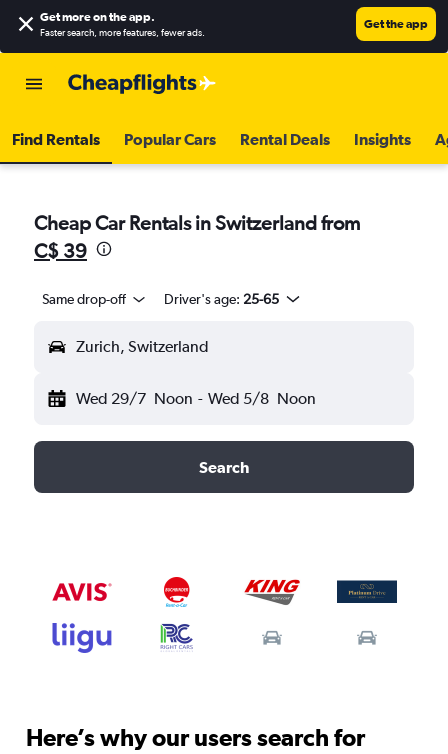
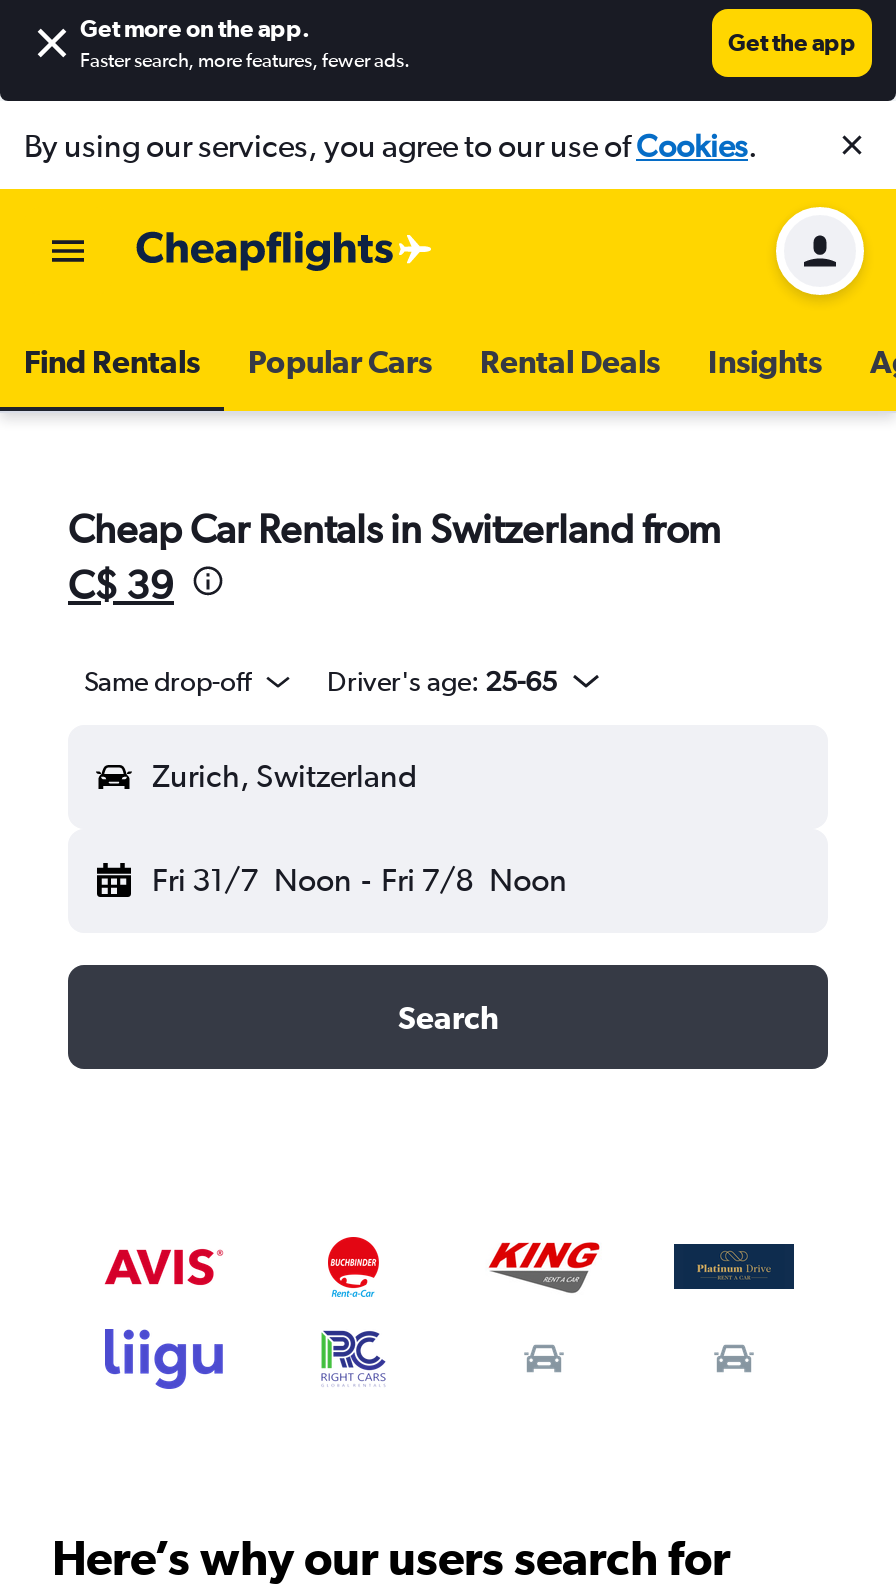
none -> [24,126,758,164] By using our services, you agree to our use ofCookies.
none -> [774,205,866,297] [image]
[76,389,316,408] Wed 29/7 Noon - Wed 5/8 Noon -> [152,861,567,899] Fri 31/7 Noon - Fri 7/8 Noon

